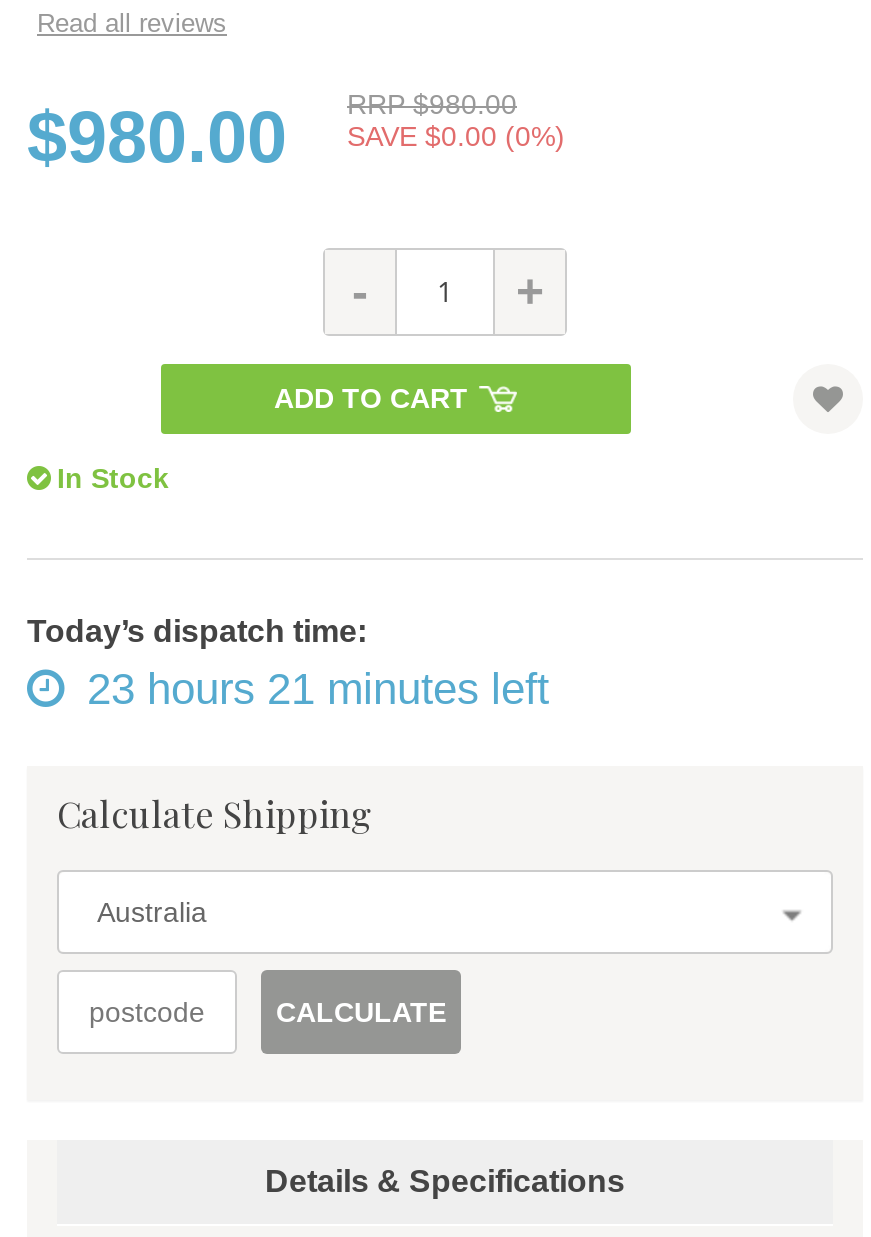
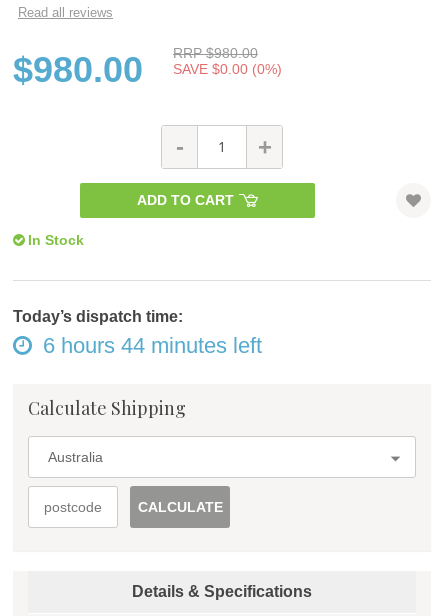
[87,664,549,714] 23 hours 21 minutes left -> [43,333,262,358] 6 hours 44 minutes left

